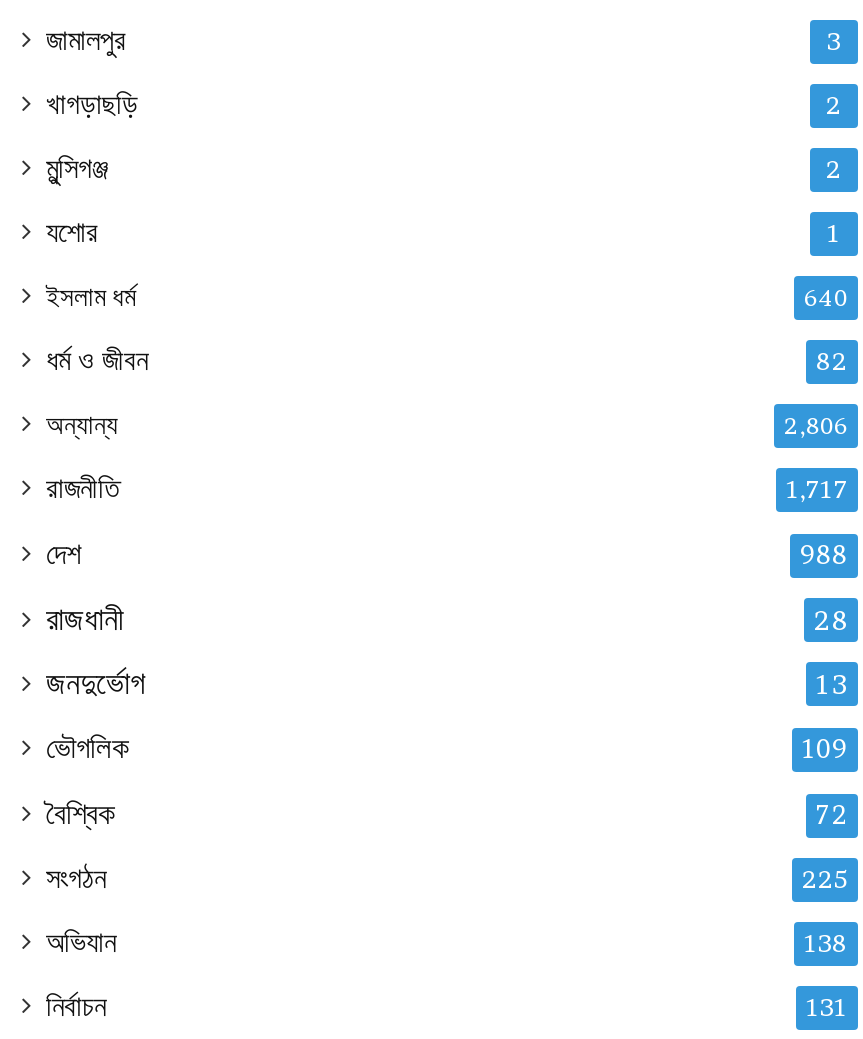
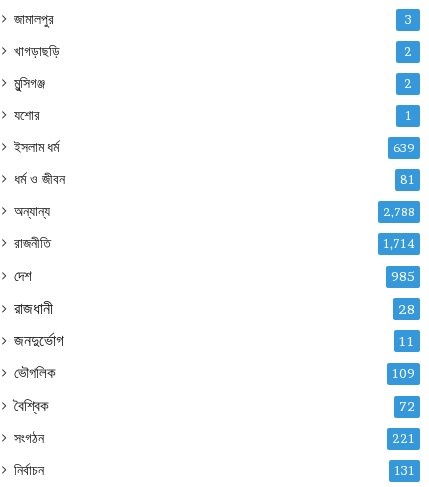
[804,285,848,313] 640 -> [393,141,415,155] 639
[816,347,848,377] 82 -> [400,172,415,187] 81
[784,413,848,441] 2,806 -> [383,205,415,219] 2,788
[786,475,848,505] 1,717 -> [383,236,415,251] 1,714
[800,541,848,571] 988 -> [391,269,415,284] 985
[816,669,848,701] 13 -> [399,333,415,349] 11
[46,865,848,961] 225 | অভিযান | 138 -> [392,431,415,446] 221

